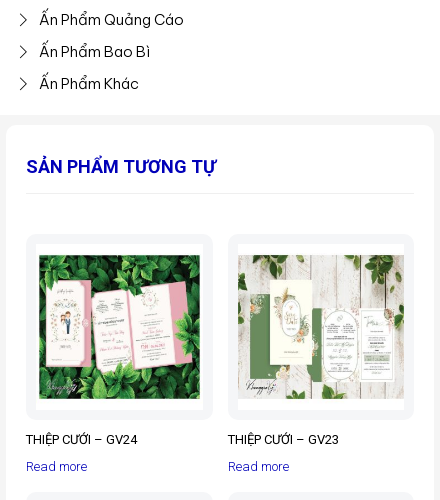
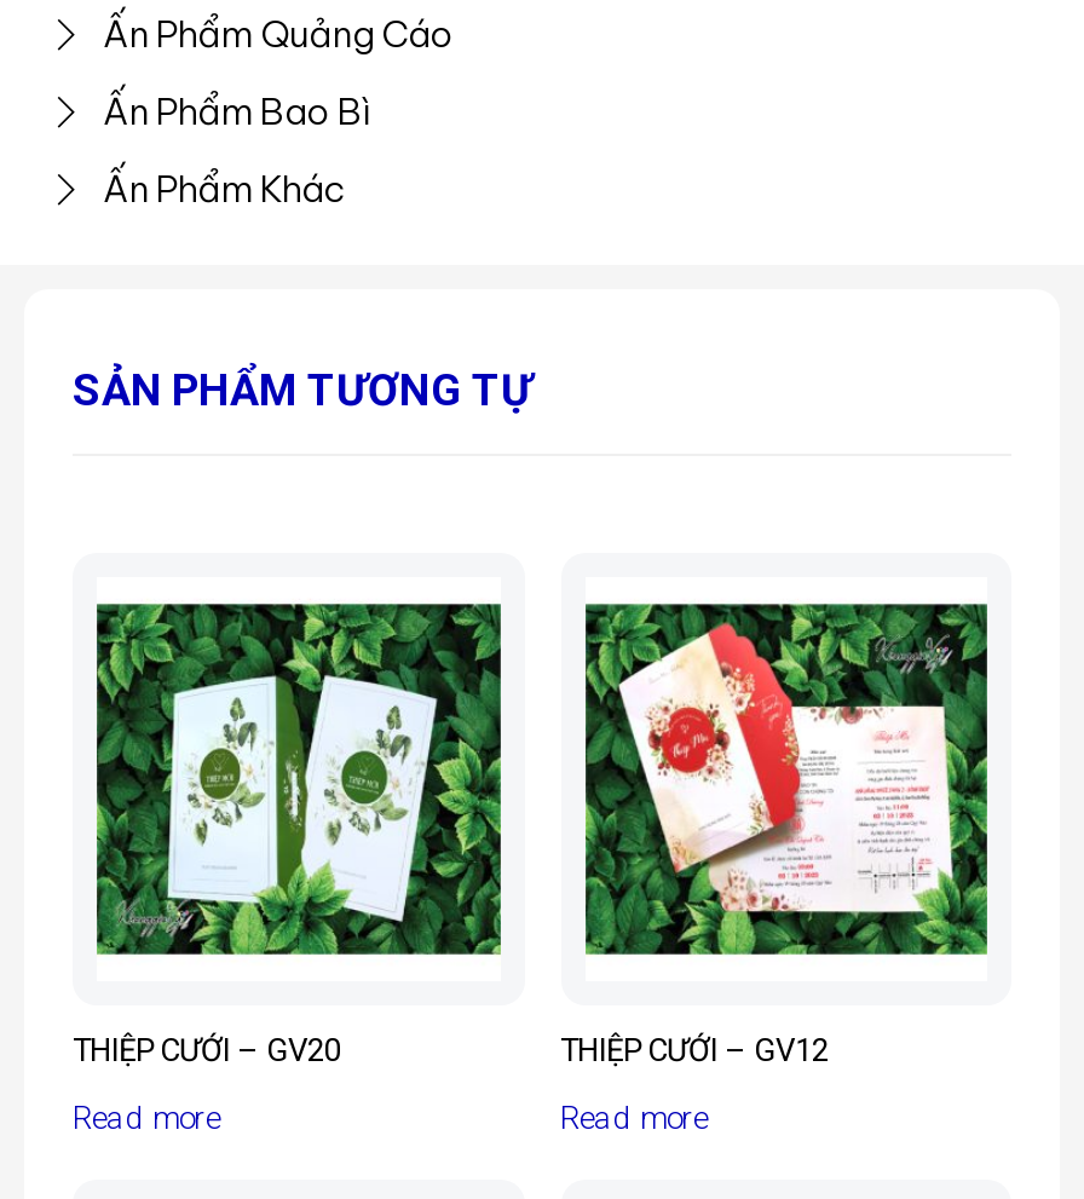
[26,254,203,446] [image] | THIỆP CƯỚI – GV24 -> [73,601,503,1070] [image] | THIỆP CƯỚI – GV20
[227,254,405,446] [image] | THIỆP CƯỚI – GV23 -> [560,601,990,1070] [image] | THIỆP CƯỚI – GV12

